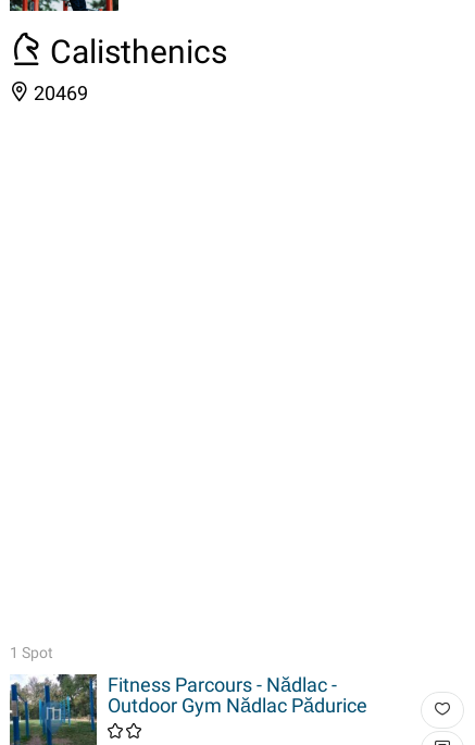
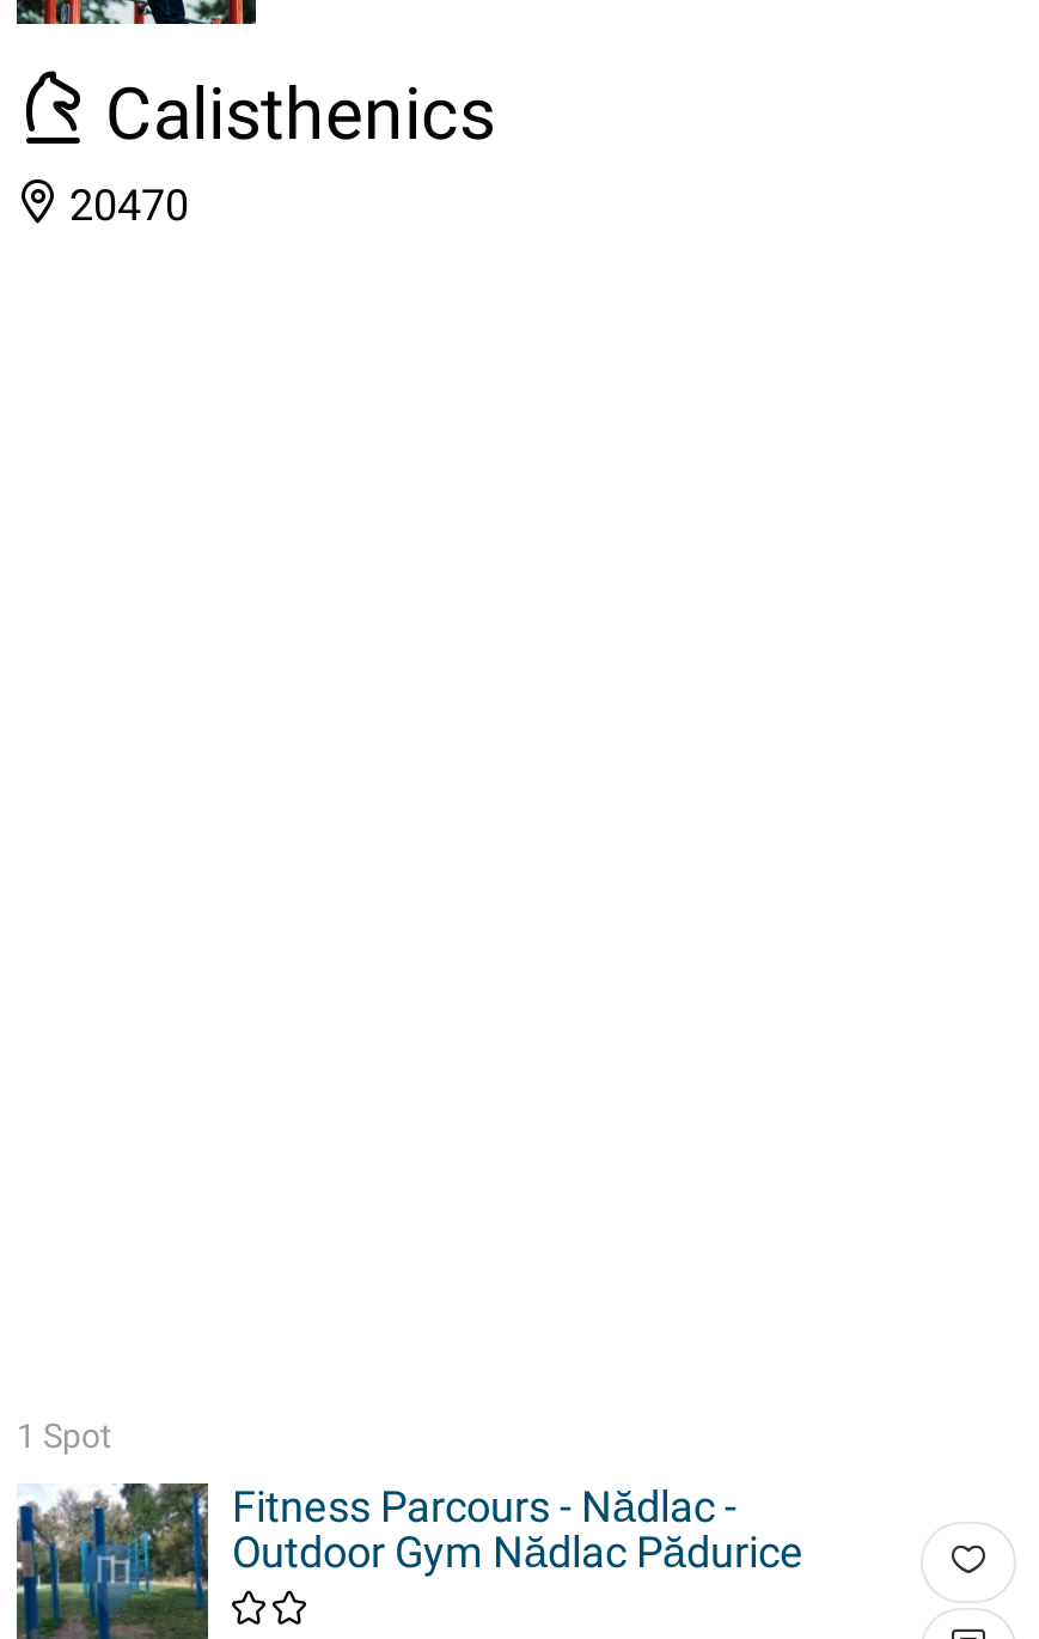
[29,82,88,104] 20469 -> [60,179,189,230] 20470

